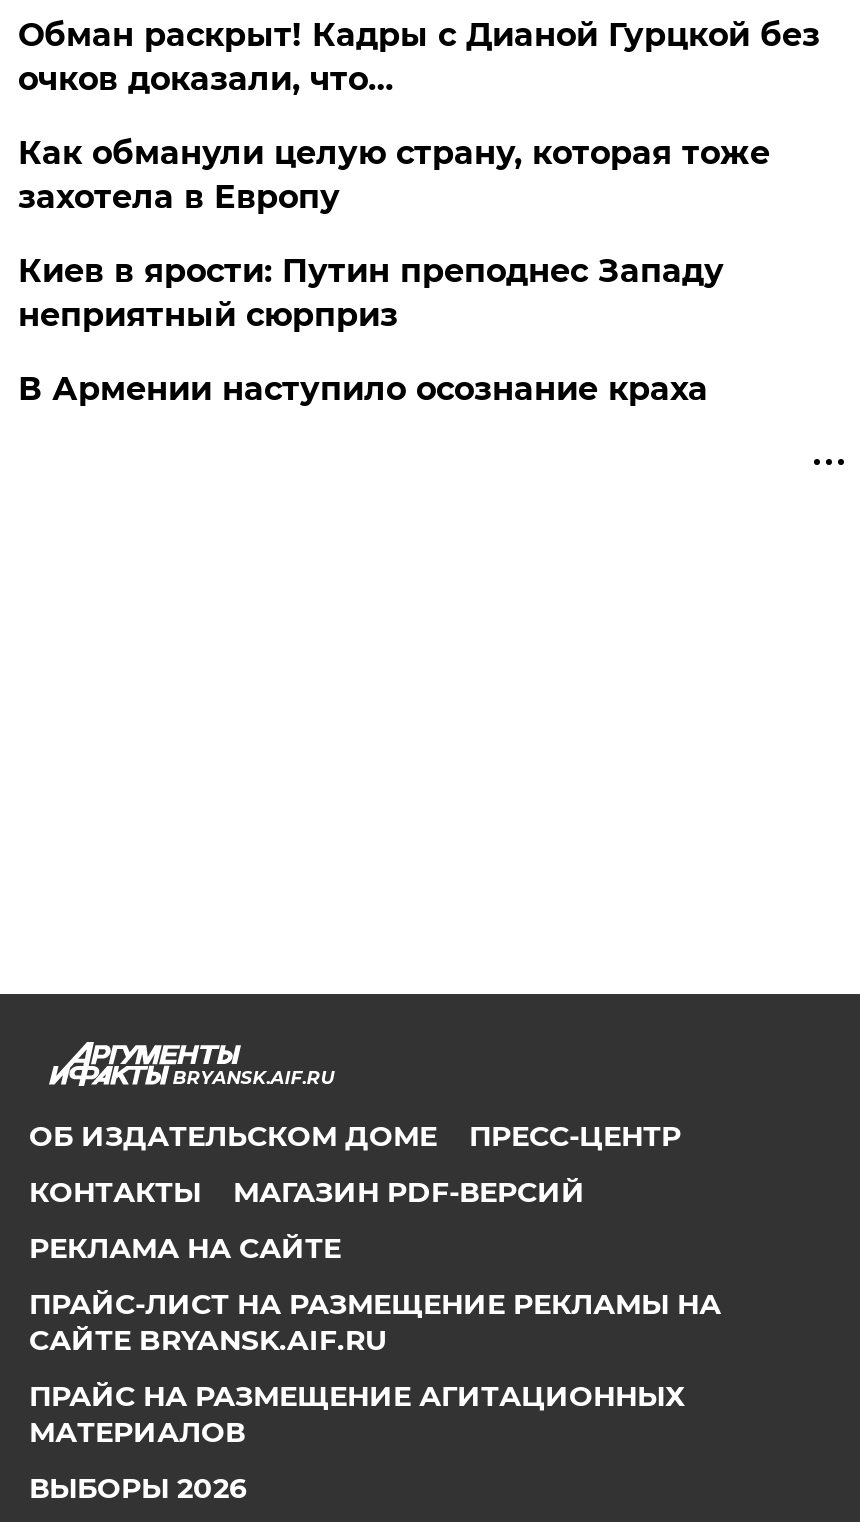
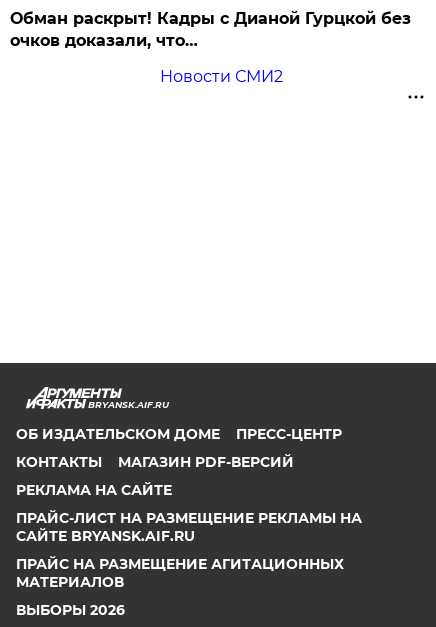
[18,134,770,408] Как обманули целую страну, которая тоже | захотела в Европу | Киев в ярости: Путин преподнес Западу | неприятный сюрприз | В Армении наступило осознание краха -> [160,67,283,86] Новости СМИ2

